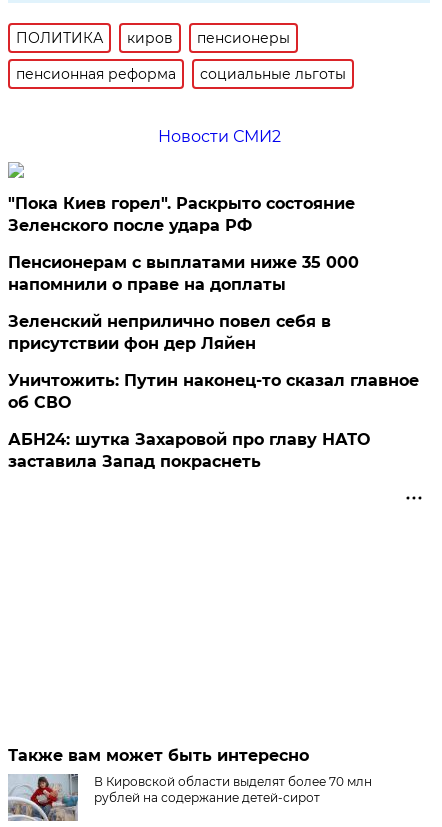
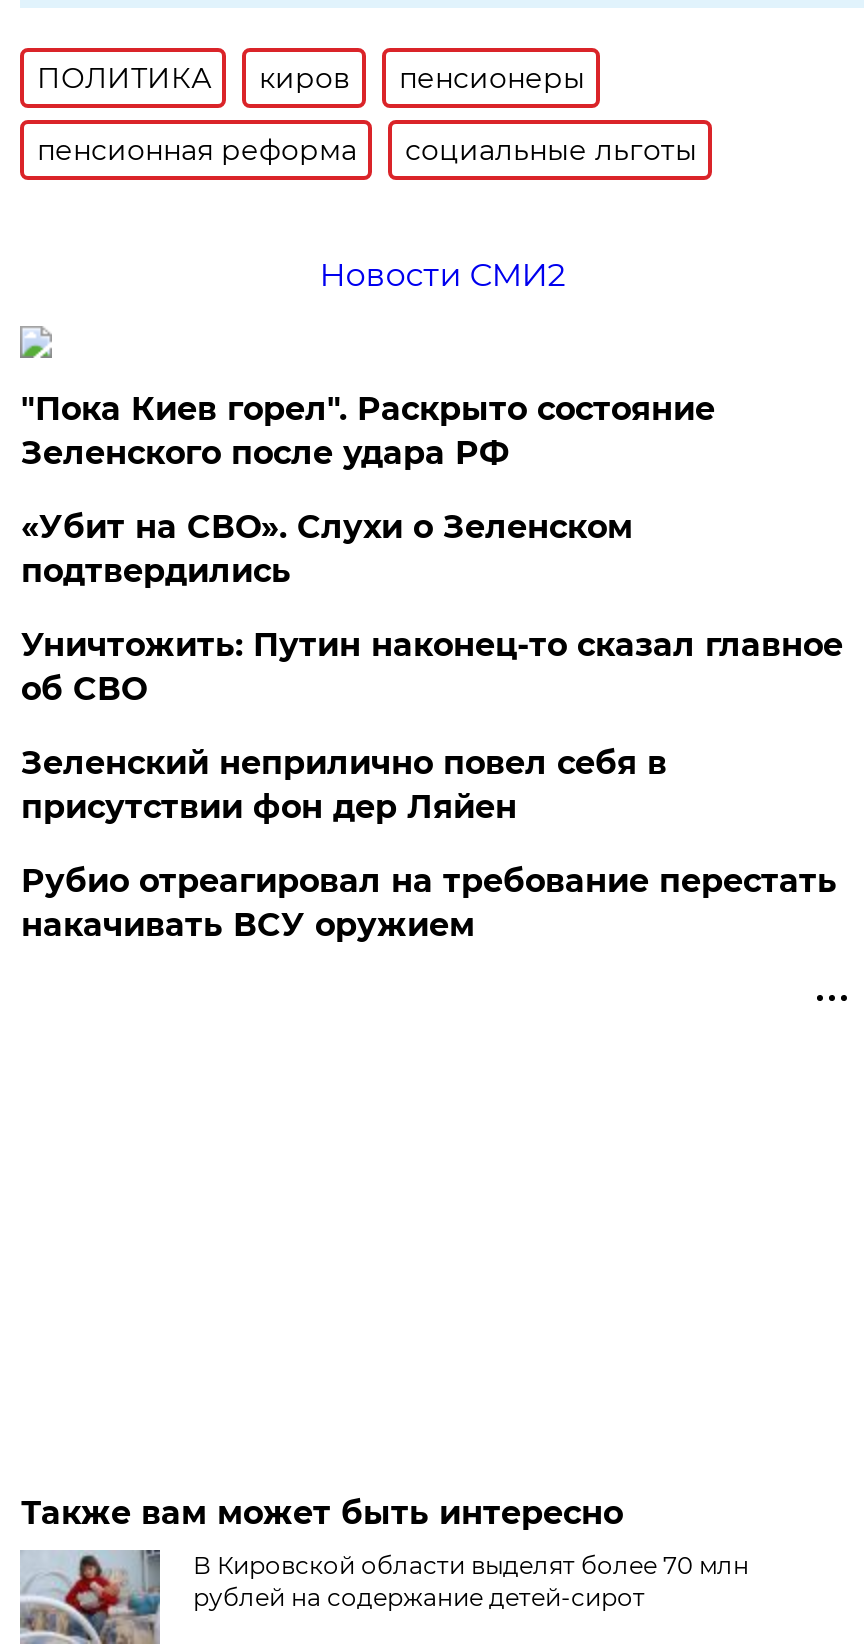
[8,253,359,294] Пенсионерам с выплатами ниже 35 000 | напомнили о праве на доплаты -> [21,508,633,590] «Убит на СВО». Слухи о Зеленском | подтвердились
moved [8,312,331,353] -> [21,744,667,826]: Зеленский неприлично повел cебя в | присутствии фон дер Ляйен
moved [8,371,419,412] -> [21,626,843,708]: Уничтожить: Путин наконец-то сказал главное | об СВО
[8,430,370,471] АБН24: шутка Захаровой про главу НАТО | заставила Запад покраснеть -> [21,862,837,944] Рубио отреагировал на требование перестать | накачивать ВСУ оружием

